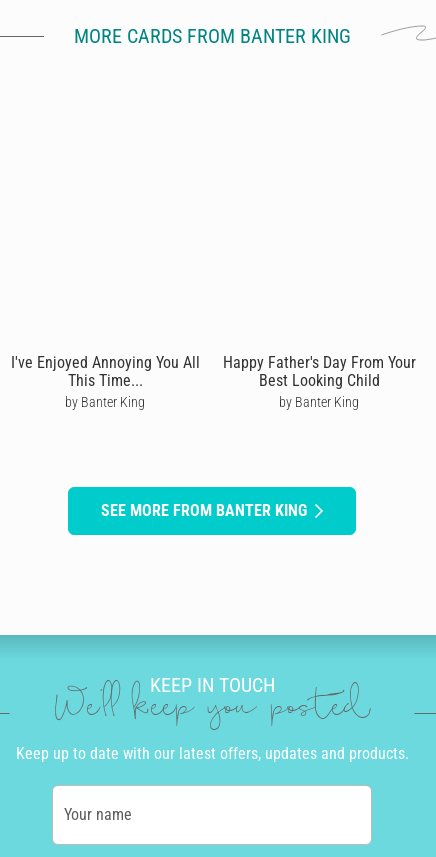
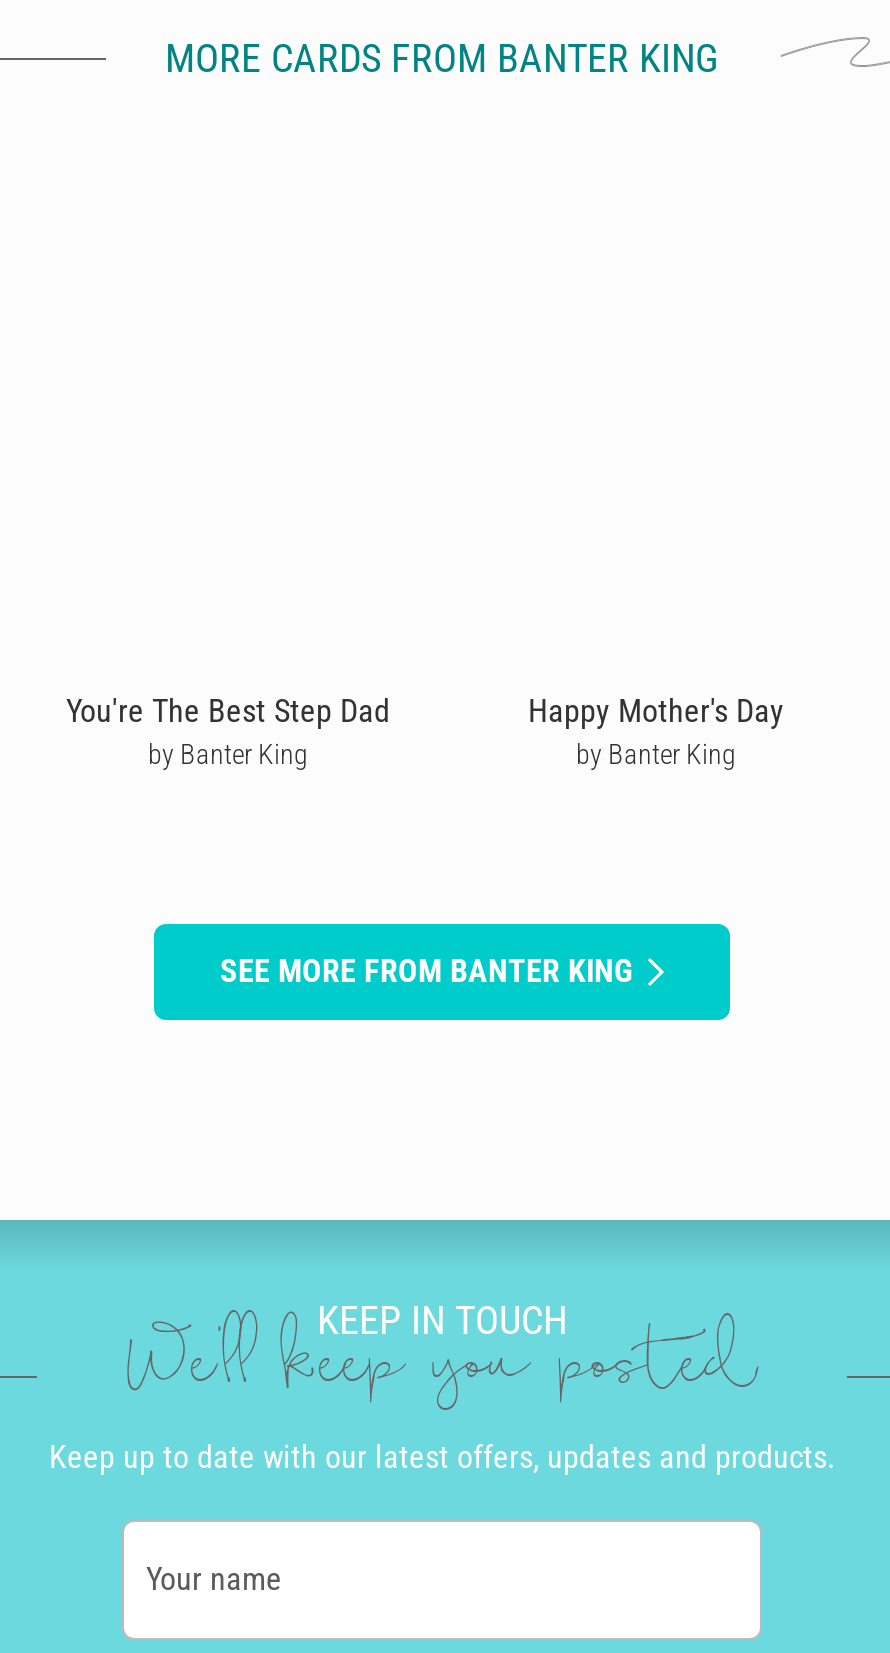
[10,353,199,390] I've Enjoyed Annoying You All | This Time... -> [66,692,390,730] You're The Best Step Dad
[222,353,415,390] Happy Father's Day From Your | Best Looking Child -> [528,692,784,730] Happy Mother's Day

